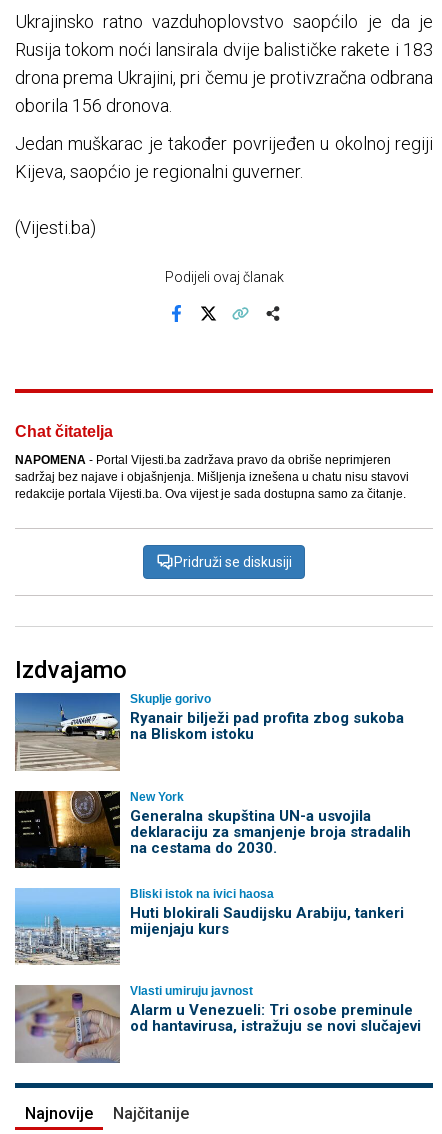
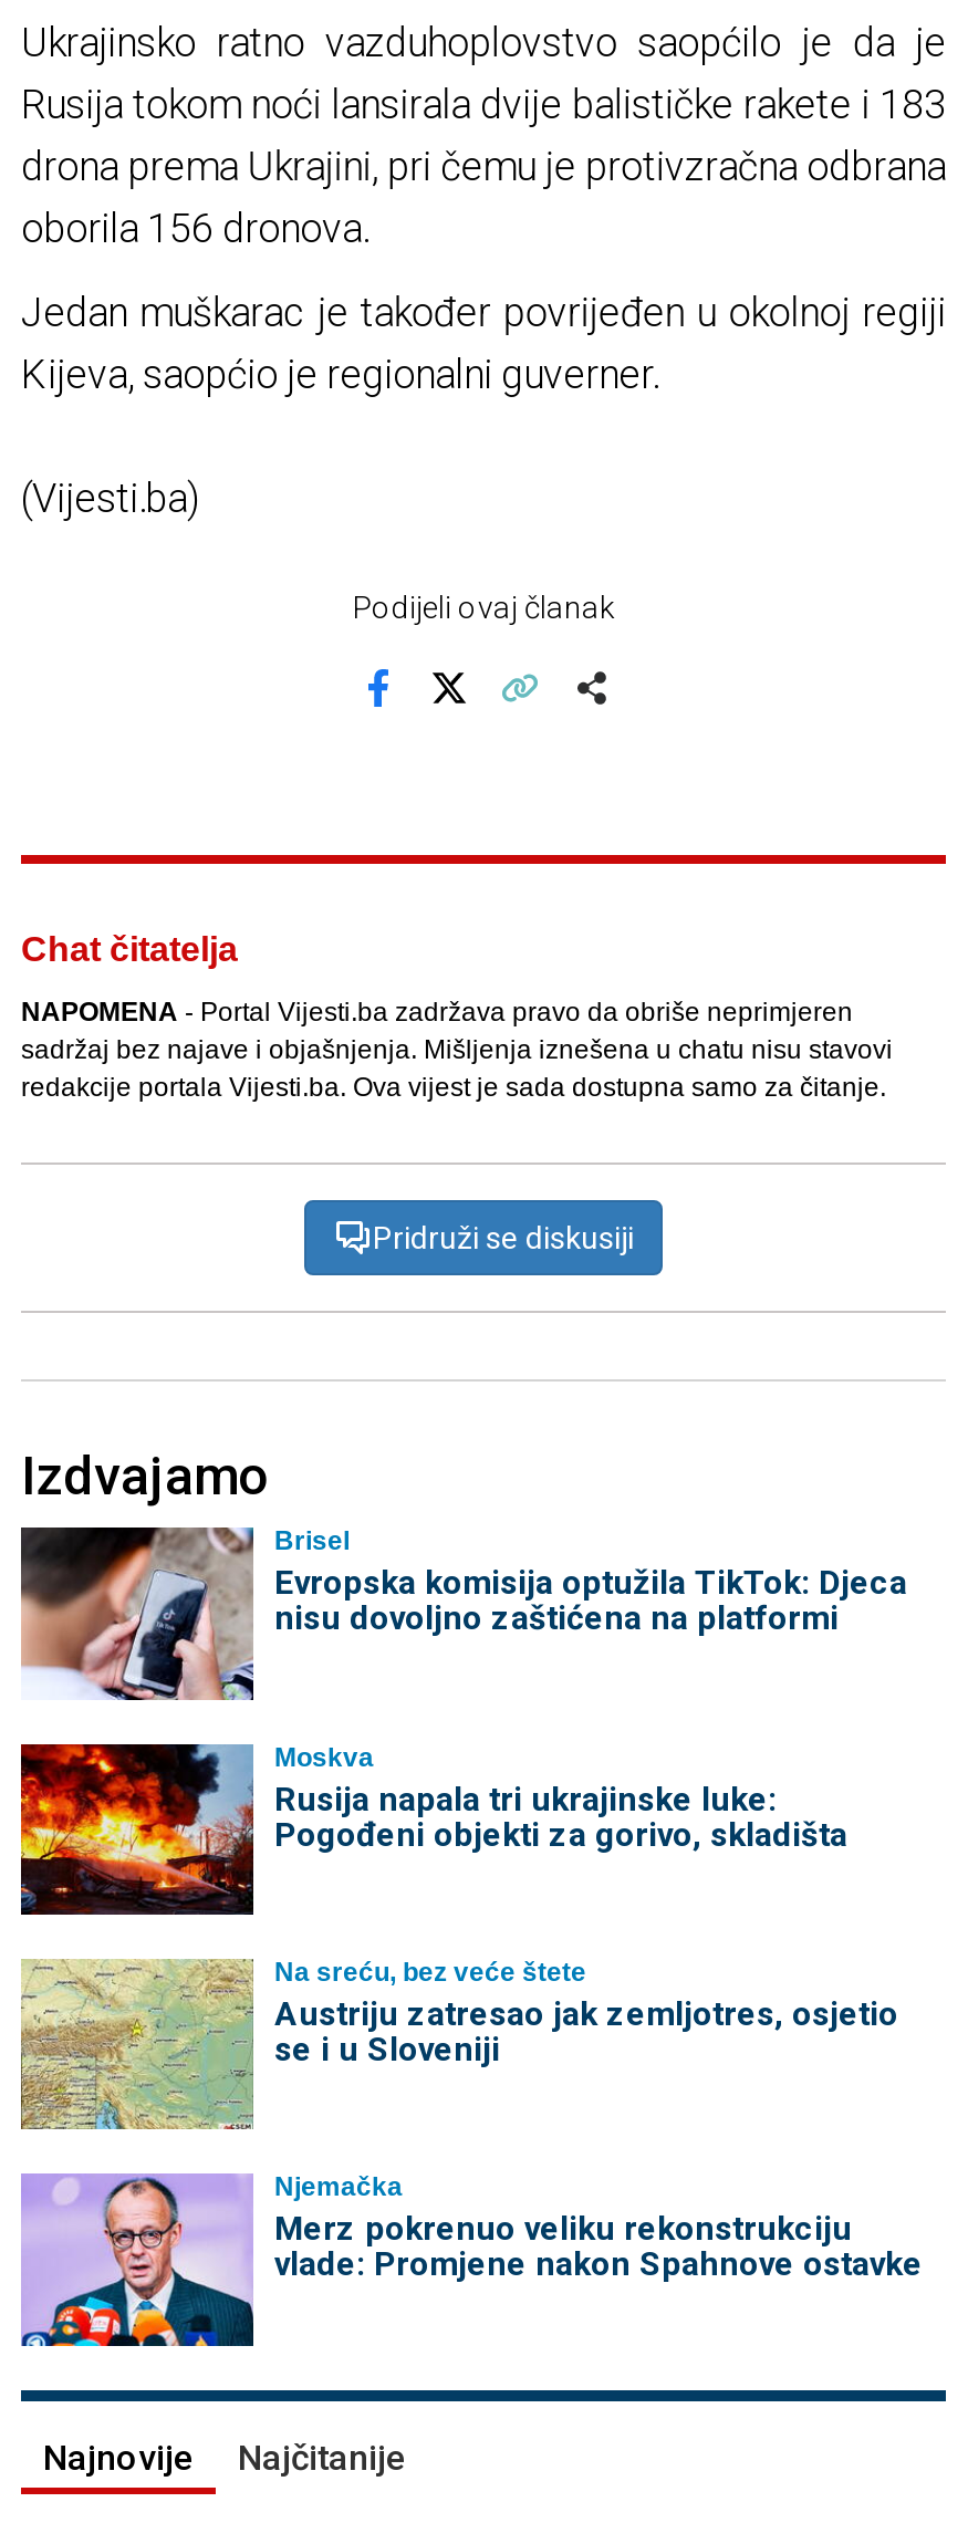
[14,692,403,772] [image] | Skuplje gorivo | Ryanair bilježi pad profita zbog sukoba | na Bliskom istoku -> [19,1525,907,1700] [image] | Brisel | Evropska komisija optužila TikTok: Djeca | nisu dovoljno zaštićena na platformi
[14,790,410,868] [image] | New York | Generalna skupština UN-a usvojila | deklaraciju za smanjenje broja stradalih | na cestama do 2030. -> [19,1741,847,1915] [image] | Moskva | Rusija napala tri ukrajinske luke: | Pogođeni objekti za gorivo, skladišta
[14,887,403,965] [image] | Bliski istok na ivici haosa | Huti blokirali Saudijsku Arabiju, tankeri | mijenjaju kurs -> [19,1956,898,2129] [image] | Na sreću, bez veće štete | Austriju zatresao jak zemljotres, osjetio | se i u Sloveniji
[14,984,420,1064] [image] | Vlasti umiruju javnost | Alarm u Venezueli: Tri osobe preminule | od hantavirusa, istražuju se novi slučajevi -> [21,2172,923,2348] [image] | Njemačka | Merz pokrenuo veliku rekonstrukciju | vlade: Promjene nakon Spahnove ostavke

